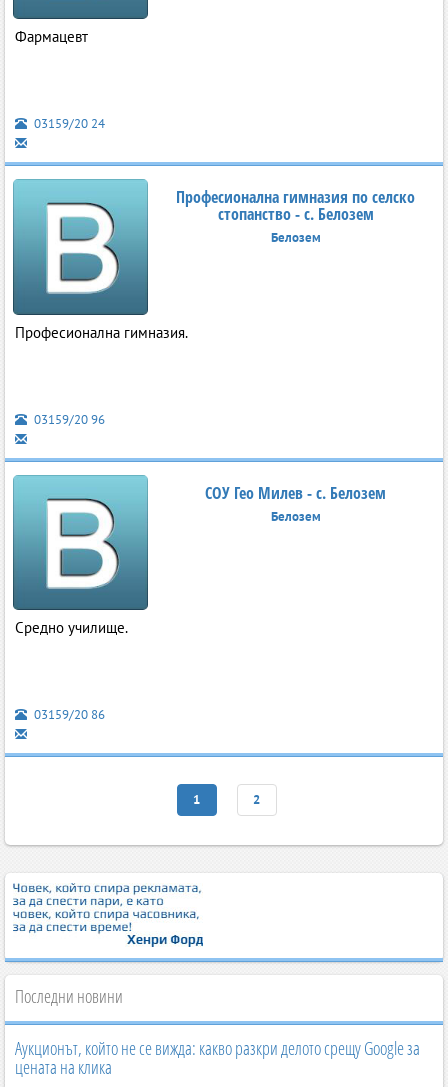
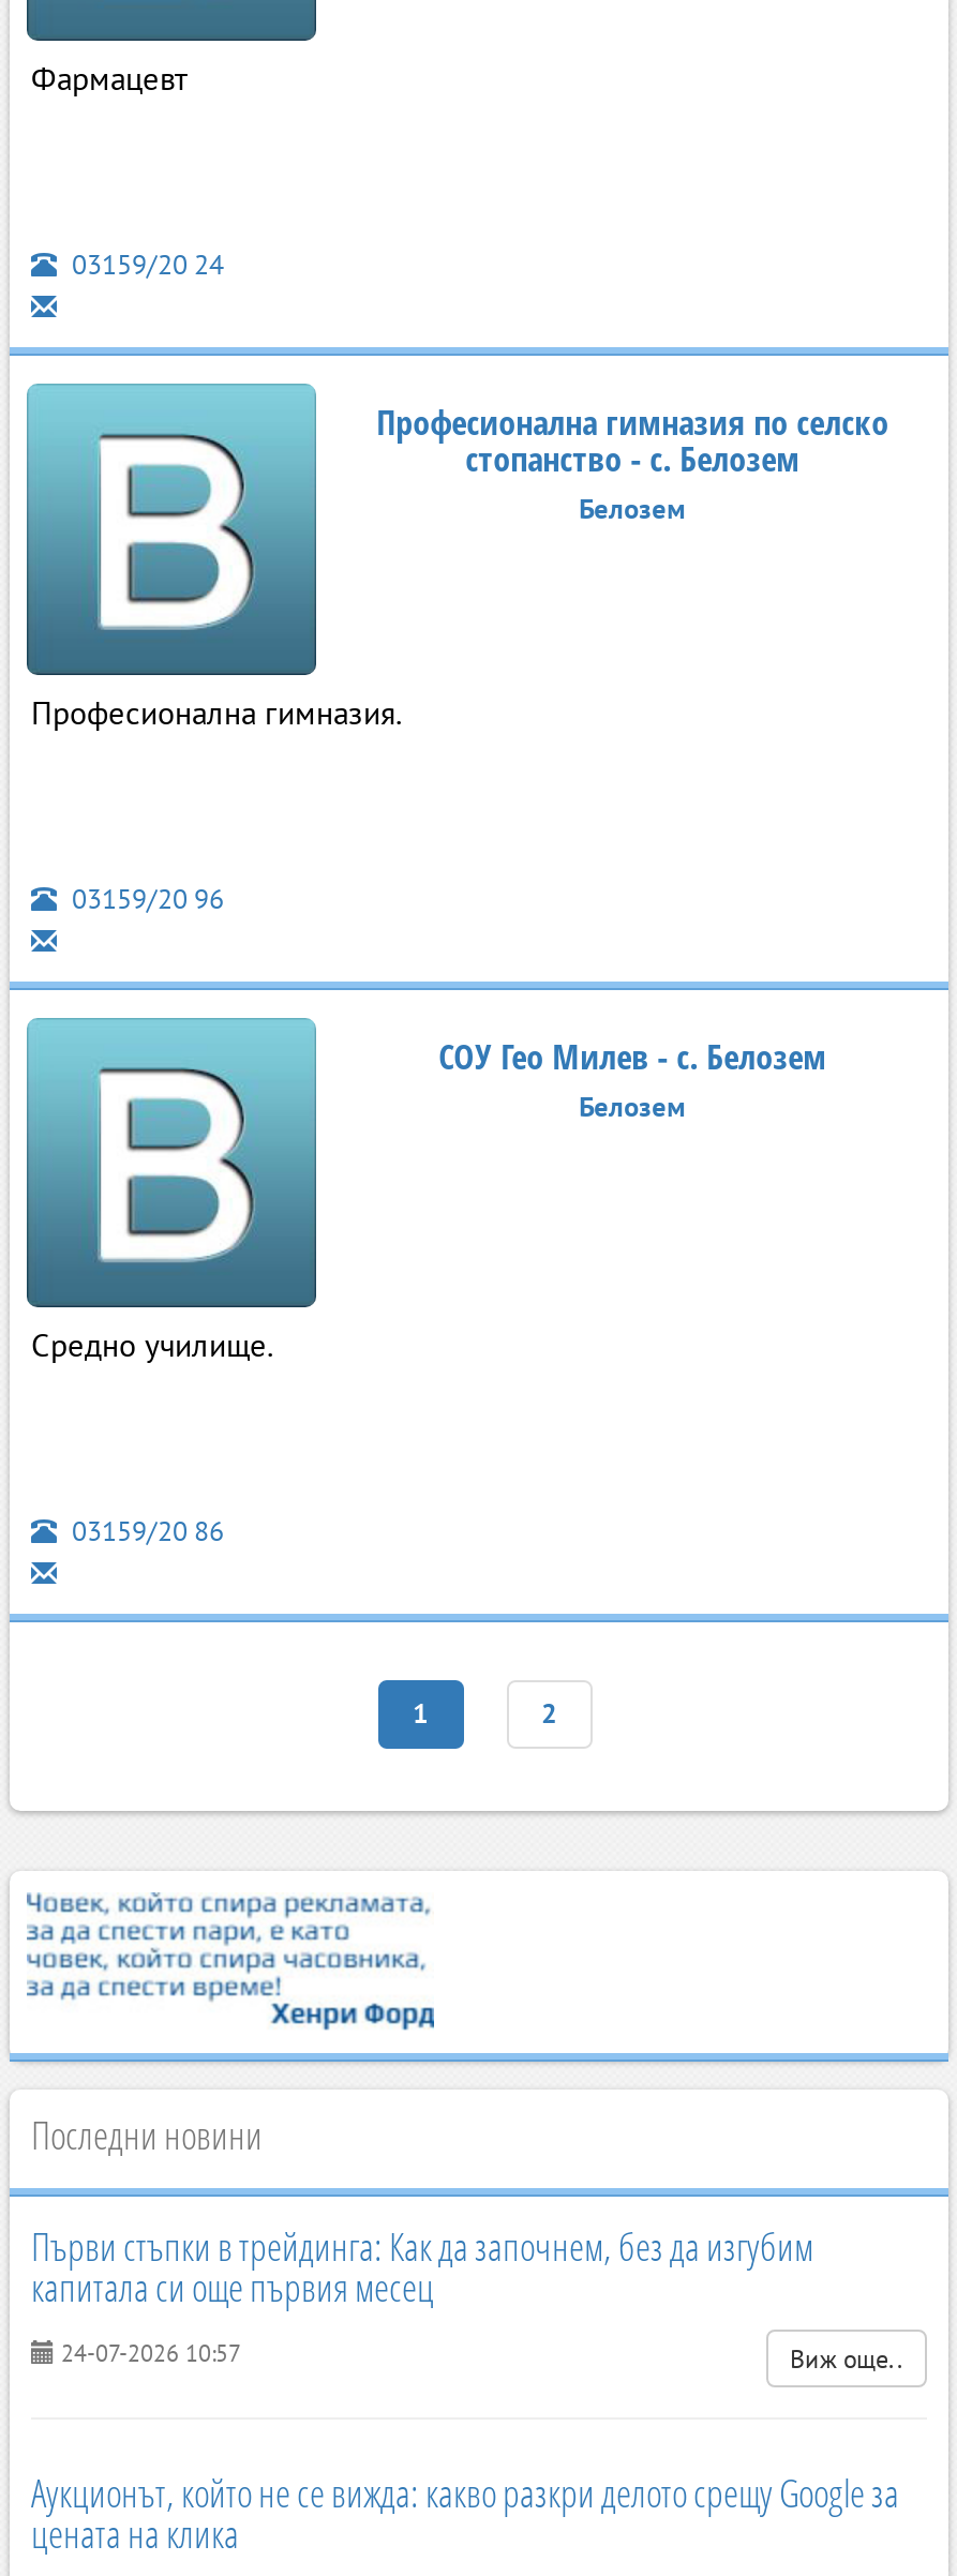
none -> [31,2221,903,2376] Първи стъпки в трейдинга: Как да започнем, без да изгубим | капитала си още първия месец | 24-07-2026 10:57 | Виж още..

